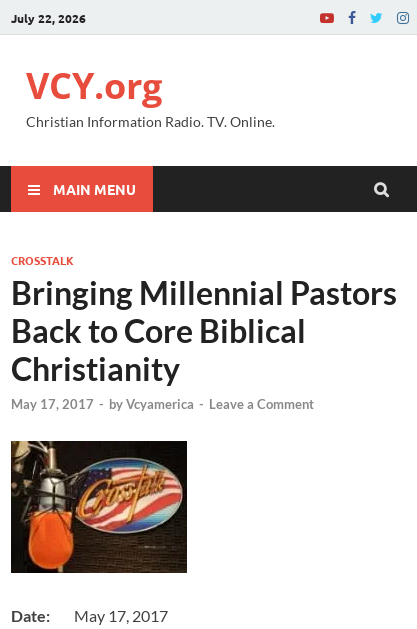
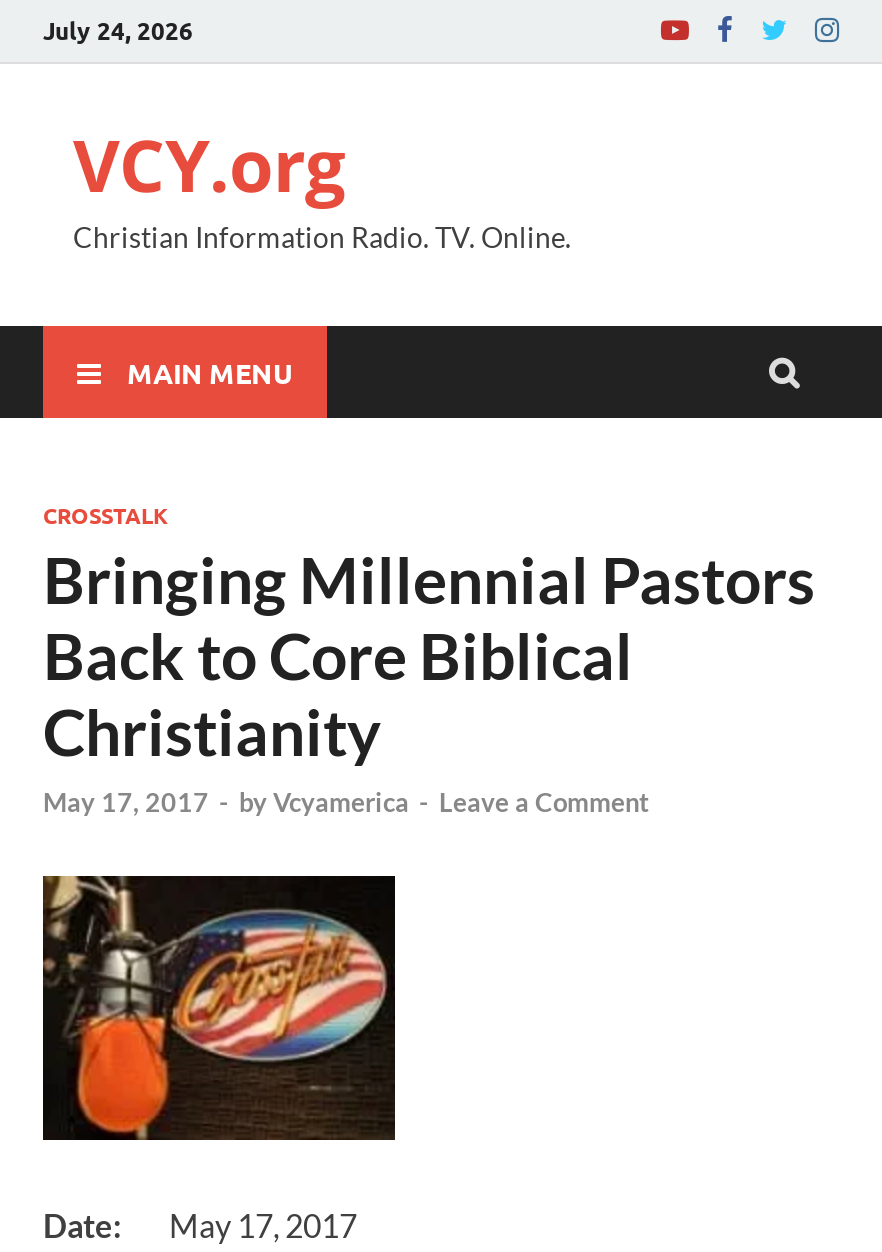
[11,9,86,25] July 22, 2026 -> [43,13,193,45] July 24, 2026

